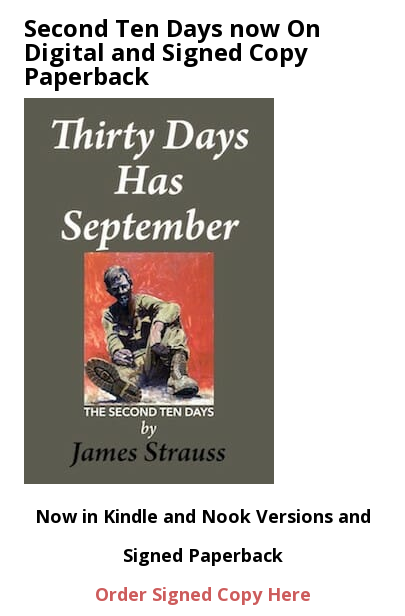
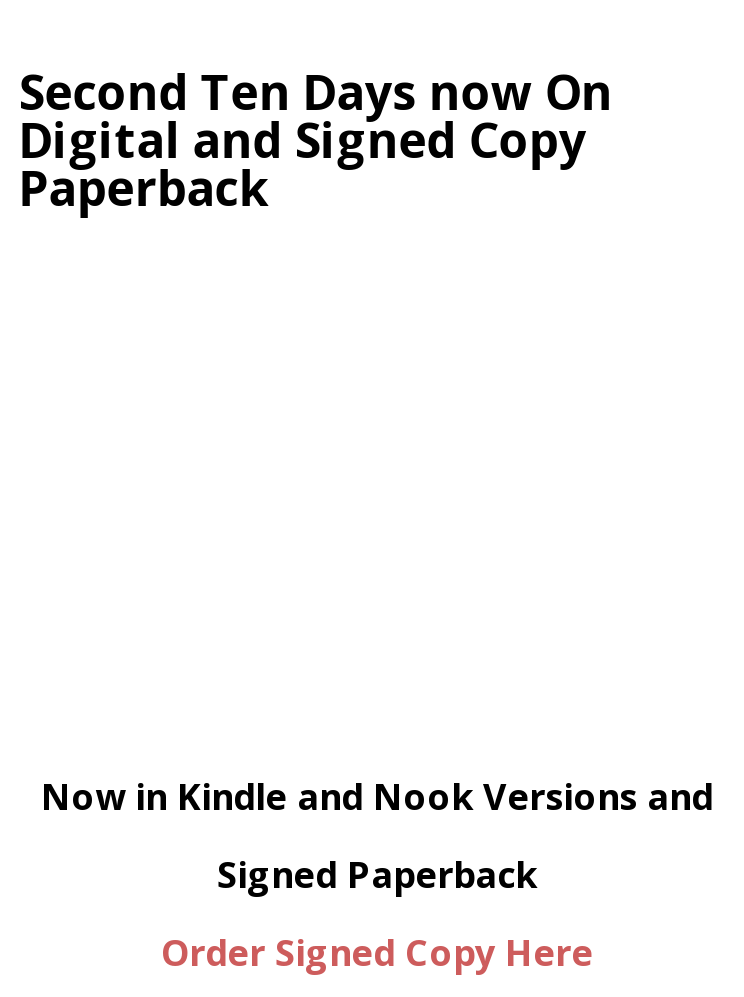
[23,97,275,485] [image] -> none

